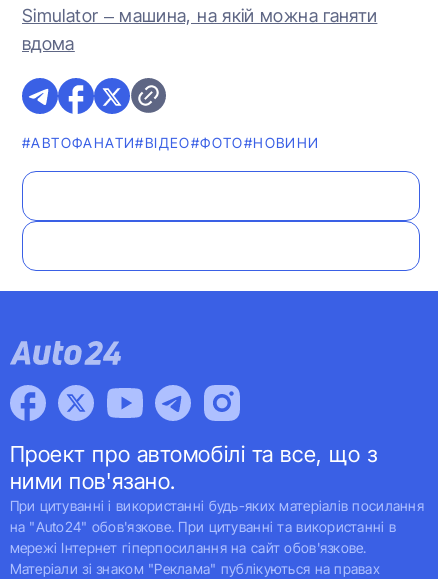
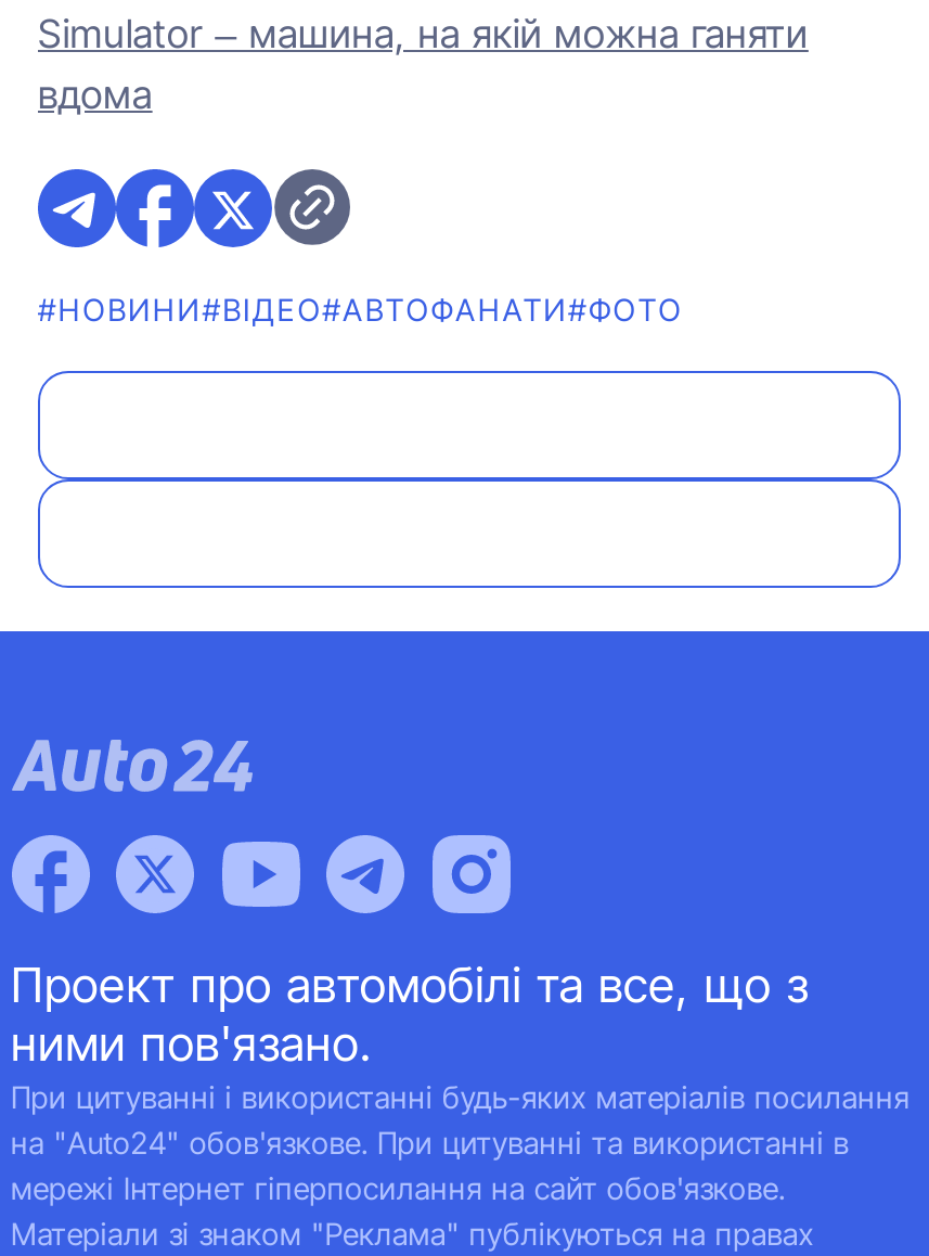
[22,134,320,151] #АВТОФАНАТИ#ВІДЕО#ФОТО#НОВИНИ -> [38,291,683,328] #НОВИНИ#ВІДЕО#АВТОФАНАТИ#ФОТО

